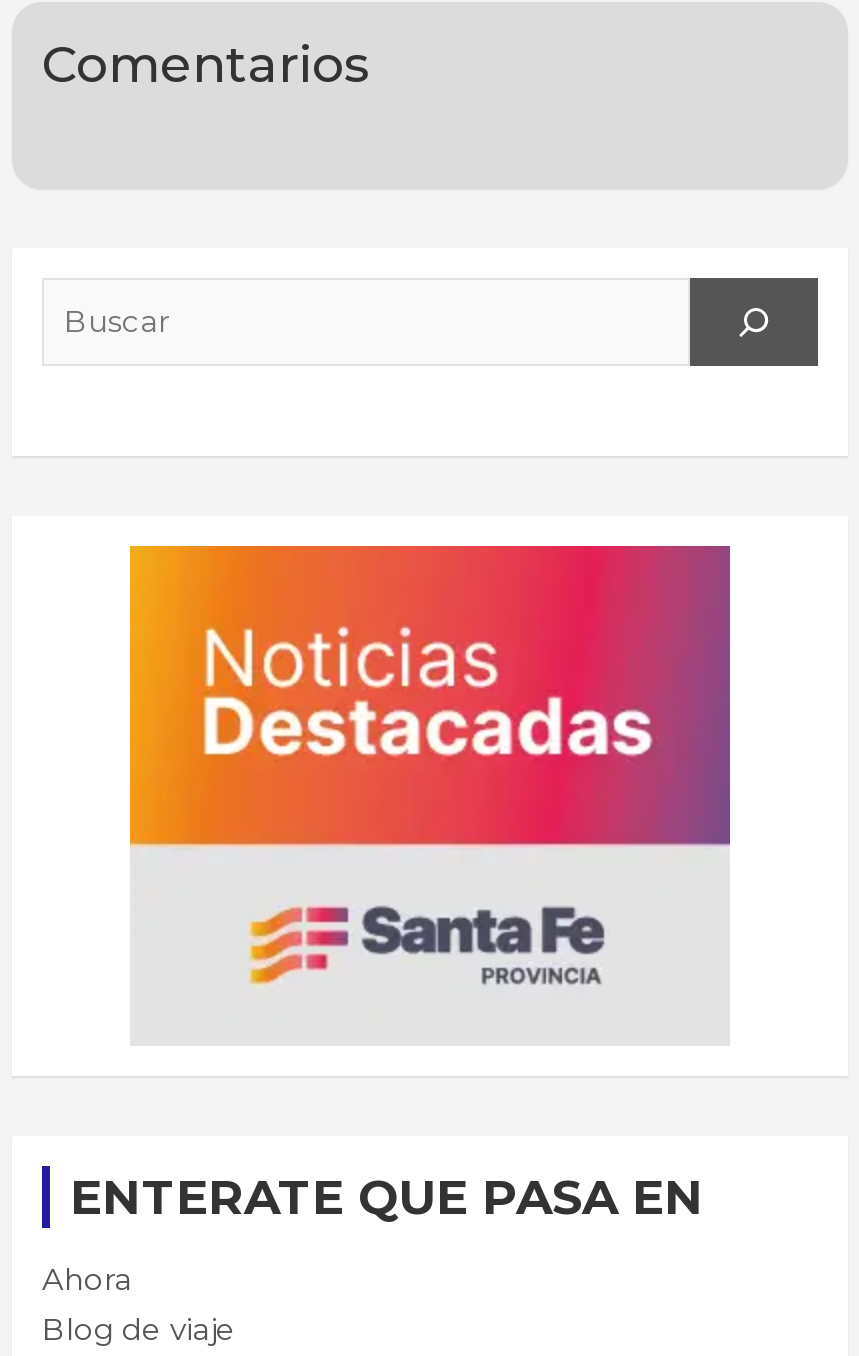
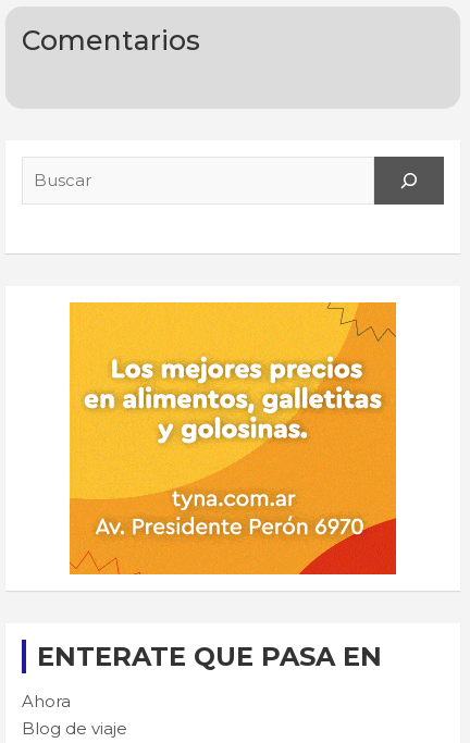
[130,544,732,1046] [image] -> [69,301,397,575] [image]

